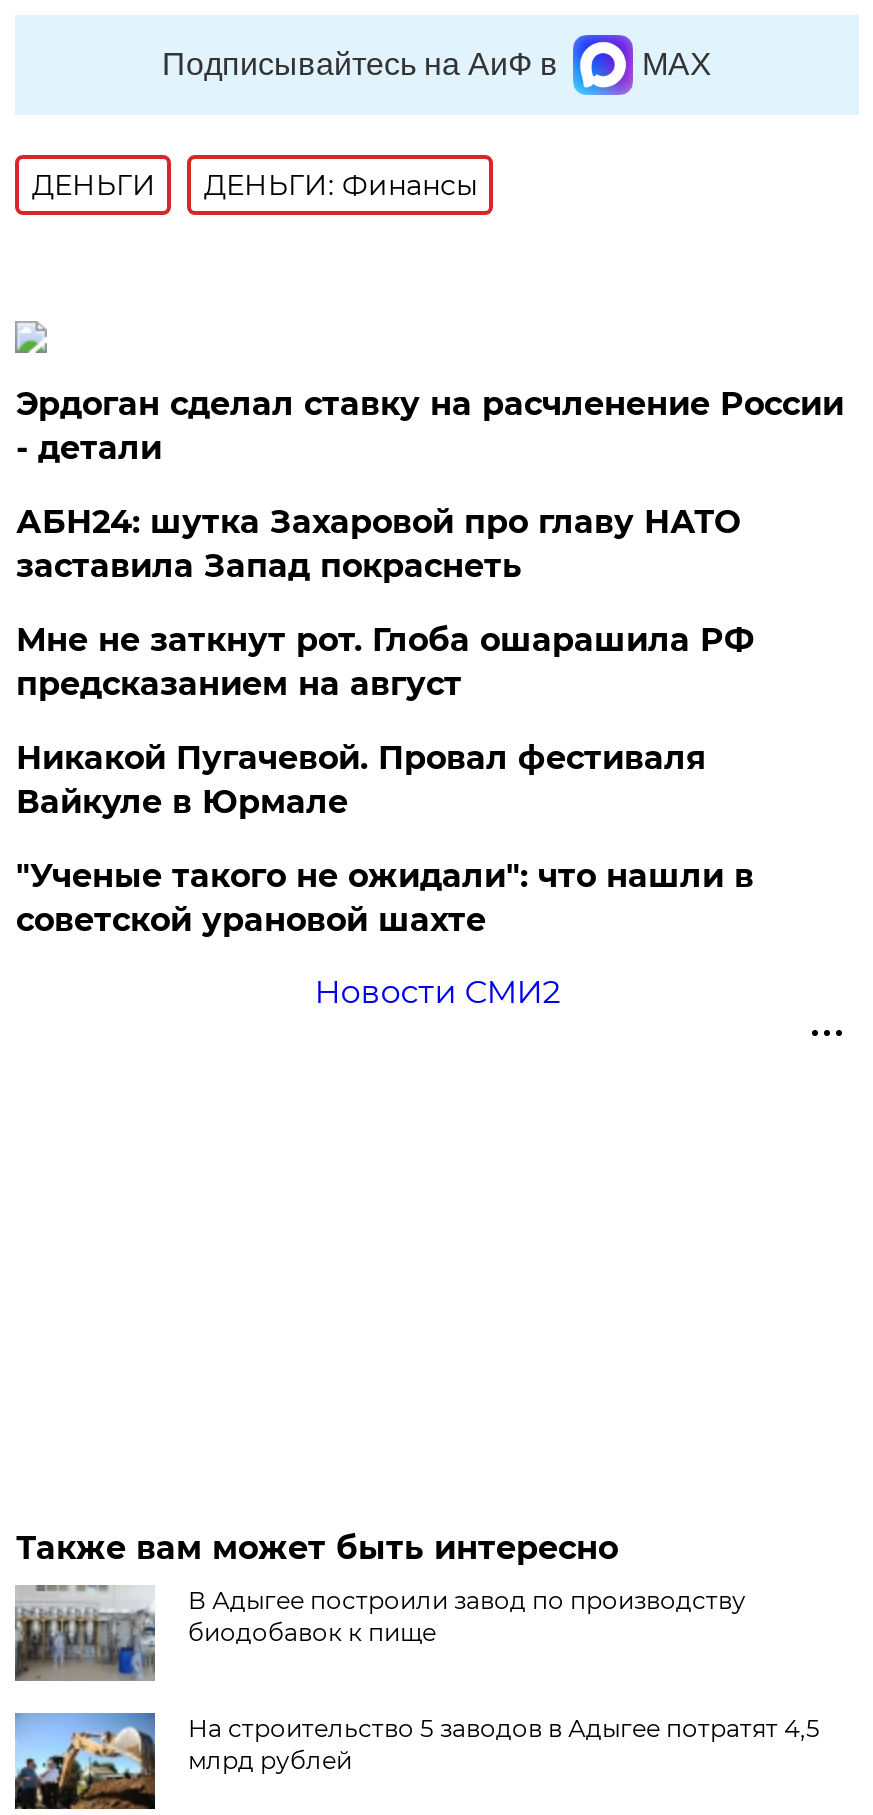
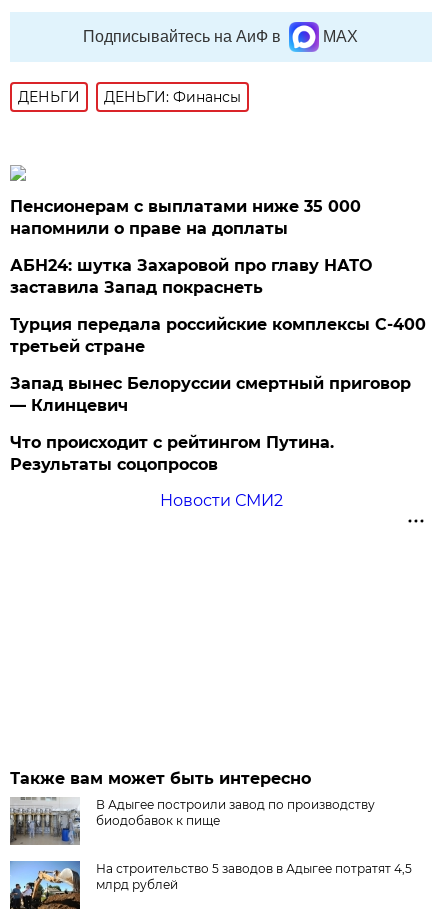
[16,385,844,467] Эрдоган сделал ставку на расчленение России | - детали -> [10,197,361,238] Пенсионерам с выплатами ниже 35 000 | напомнили о праве на доплаты
[16,621,754,703] Мне не заткнут рот. Глоба ошарашила РФ | предсказанием на август -> [10,315,426,356] Турция передала российские комплексы С-400 | третьей стране
[16,739,706,821] Никакой Пугачевой. Провал фестиваля | Вайкуле в Юрмале -> [10,374,411,415] Запад вынес Белоруссии смертный приговор | — Клинцевич
[16,857,754,939] "Ученые такого не ожидали": что нашли в | советской урановой шахте -> [10,433,334,474] Что происходит с рейтингом Путина. | Результаты соцопросов

